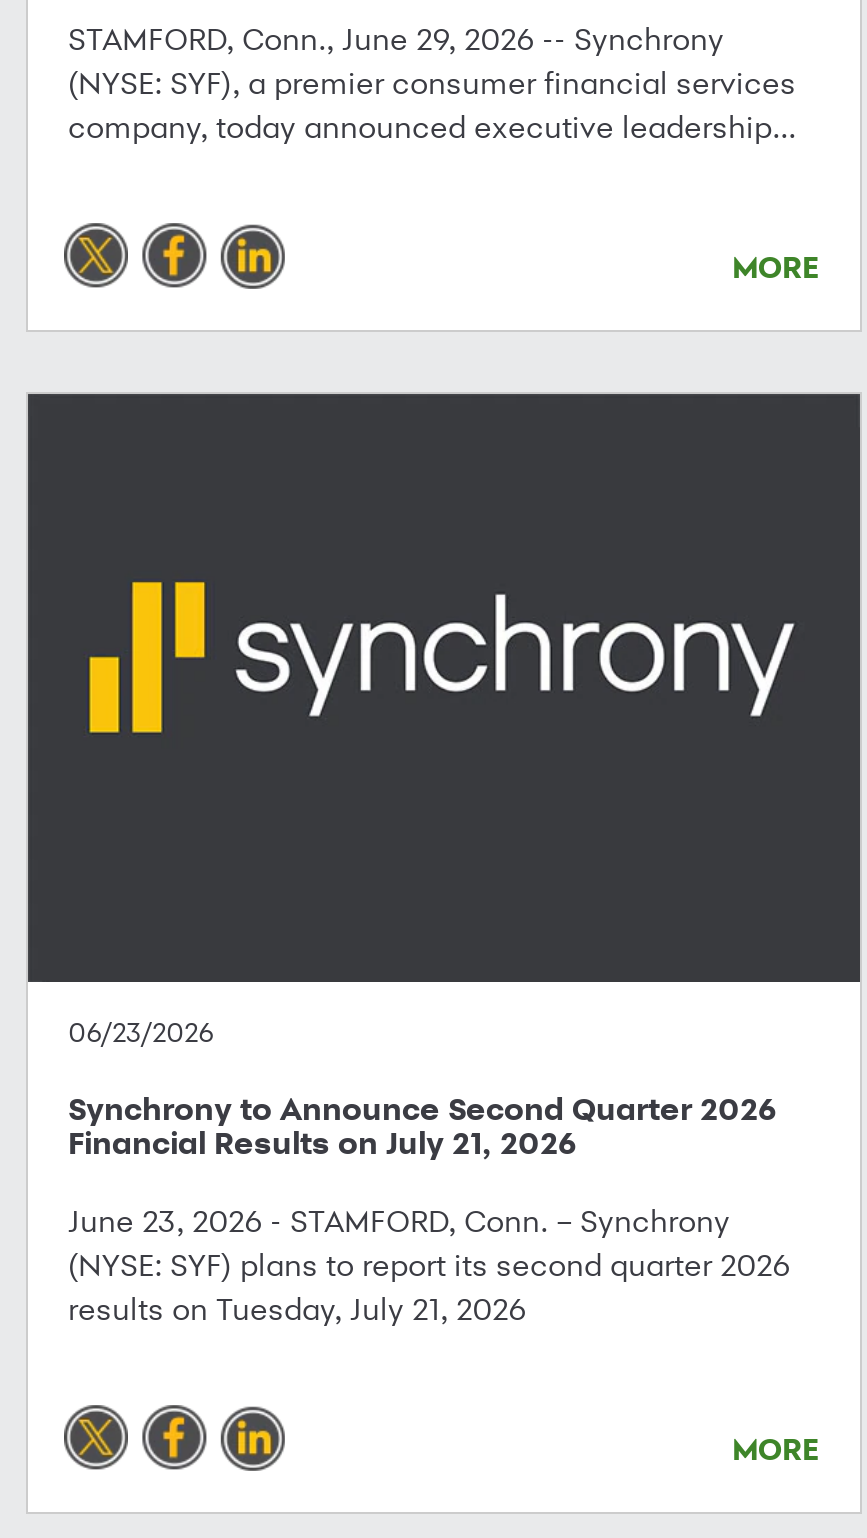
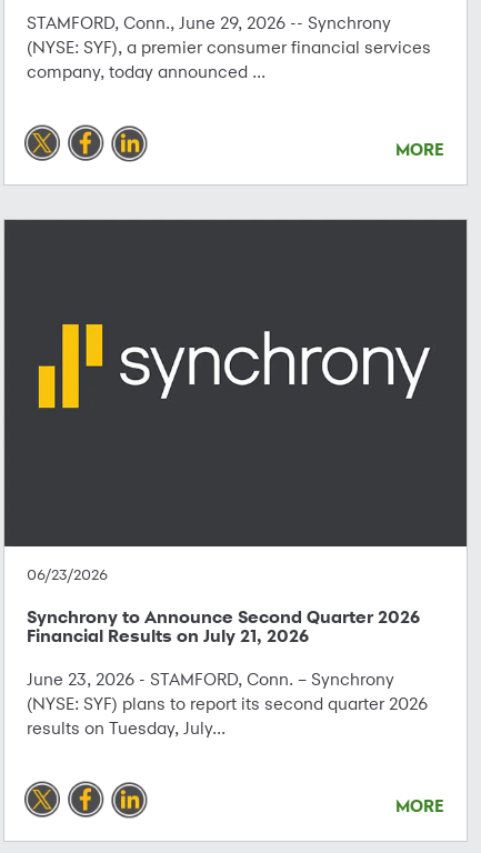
[68,107,796,145] company, today announced executive leadership... -> [27,61,265,82] company, today announced ...
[68,1291,526,1329] results on Tuesday, July 21, 2026 -> [27,718,226,739] results on Tuesday, July...

